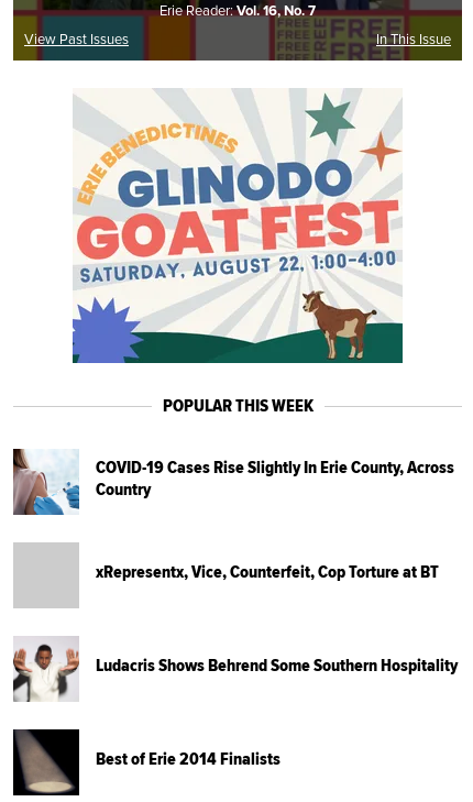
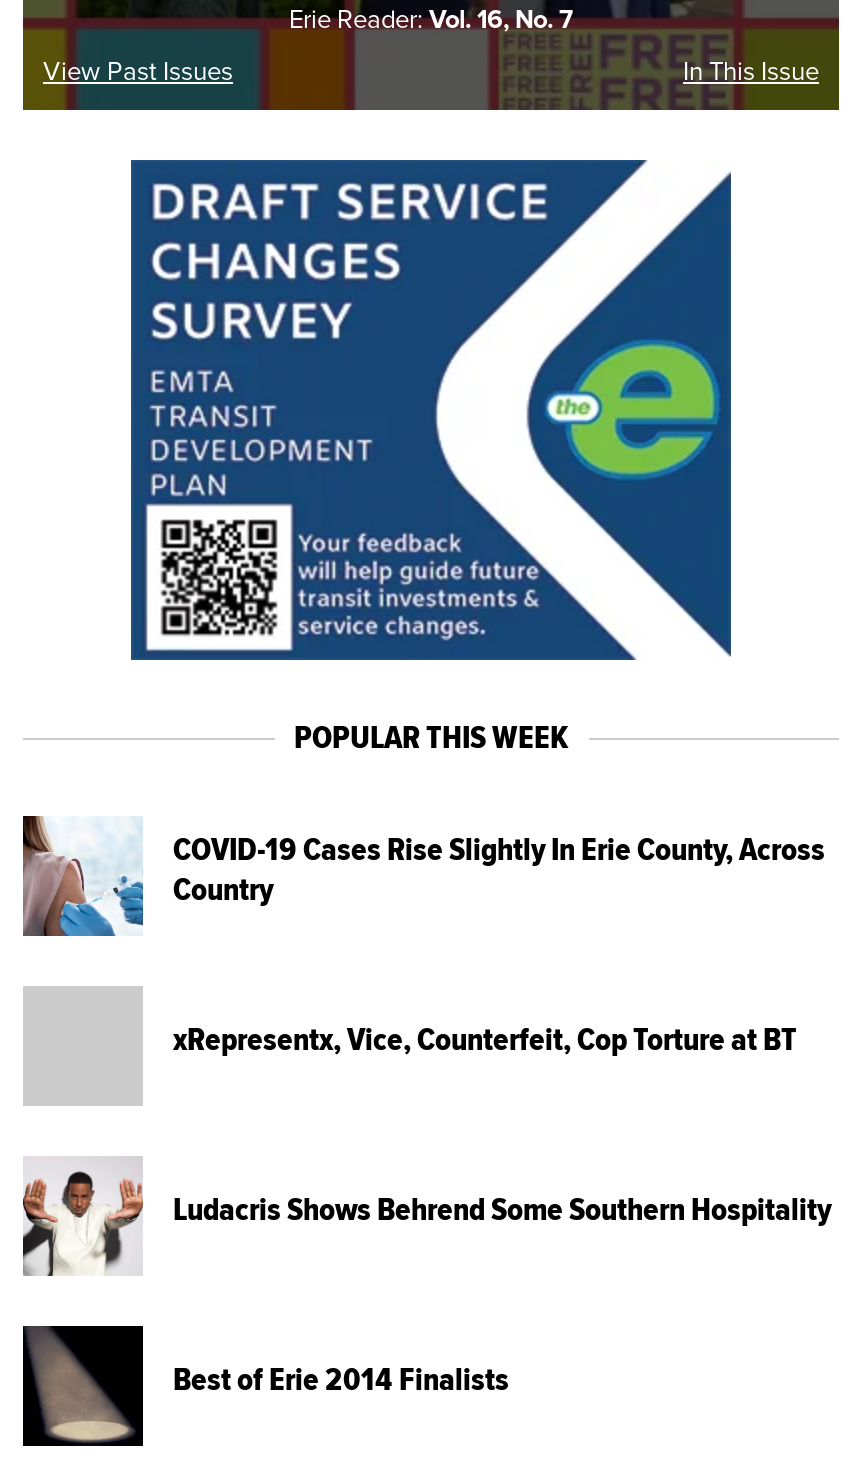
[73,88,403,364] [image] -> [129,158,733,660] [image]

